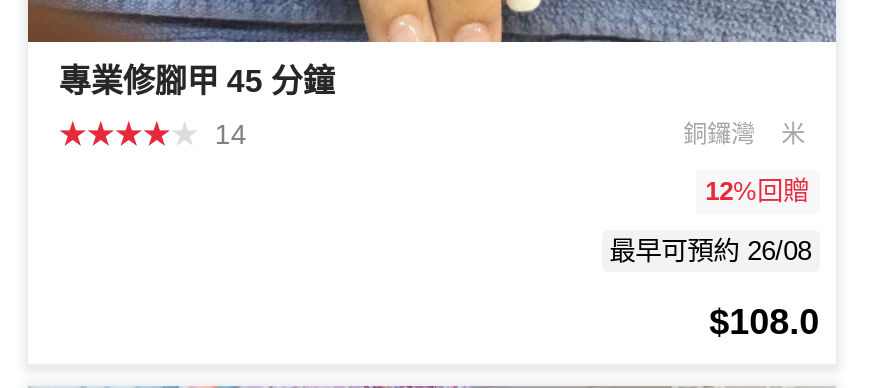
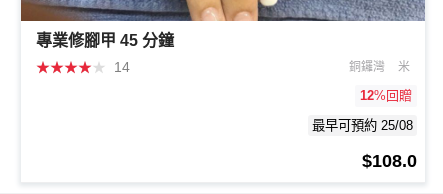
[609,236,811,266] 最早可預約 26/08 -> [312,118,413,133] 最早可預約 25/08

